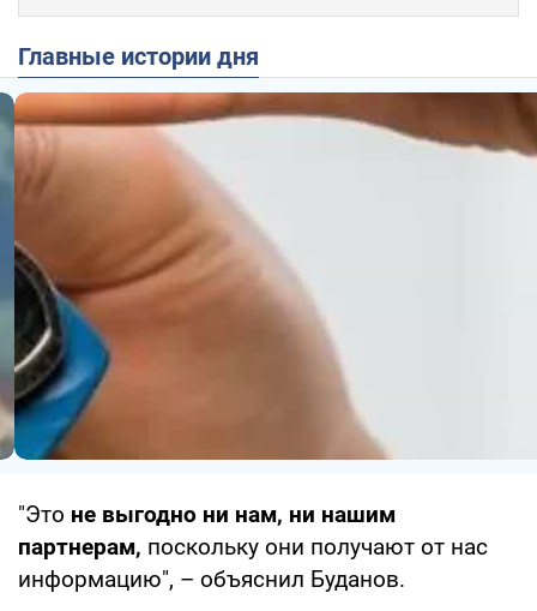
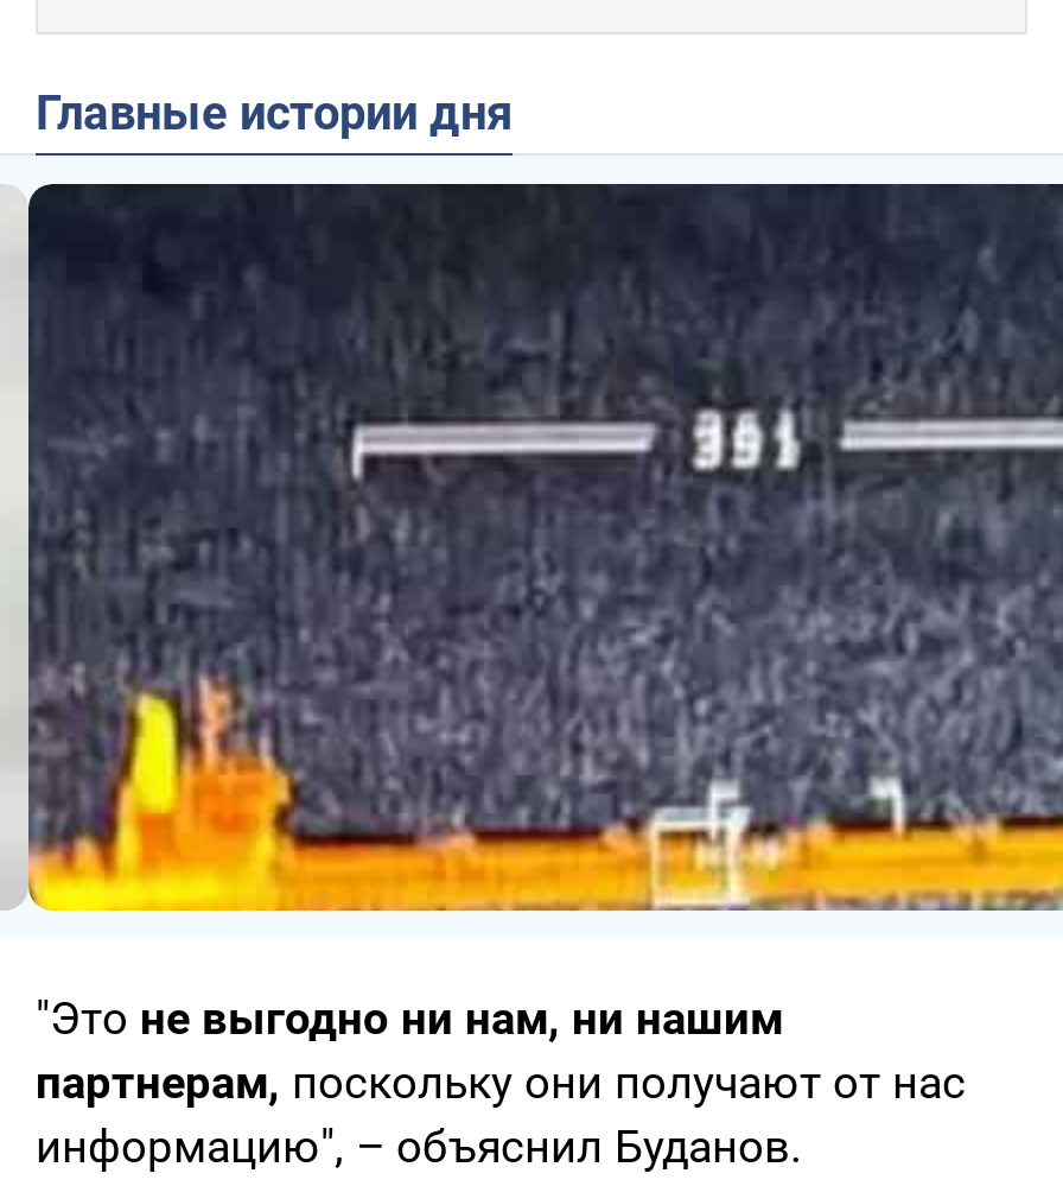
[4,91,533,461] [image] -> [7,182,1056,913] [image]

